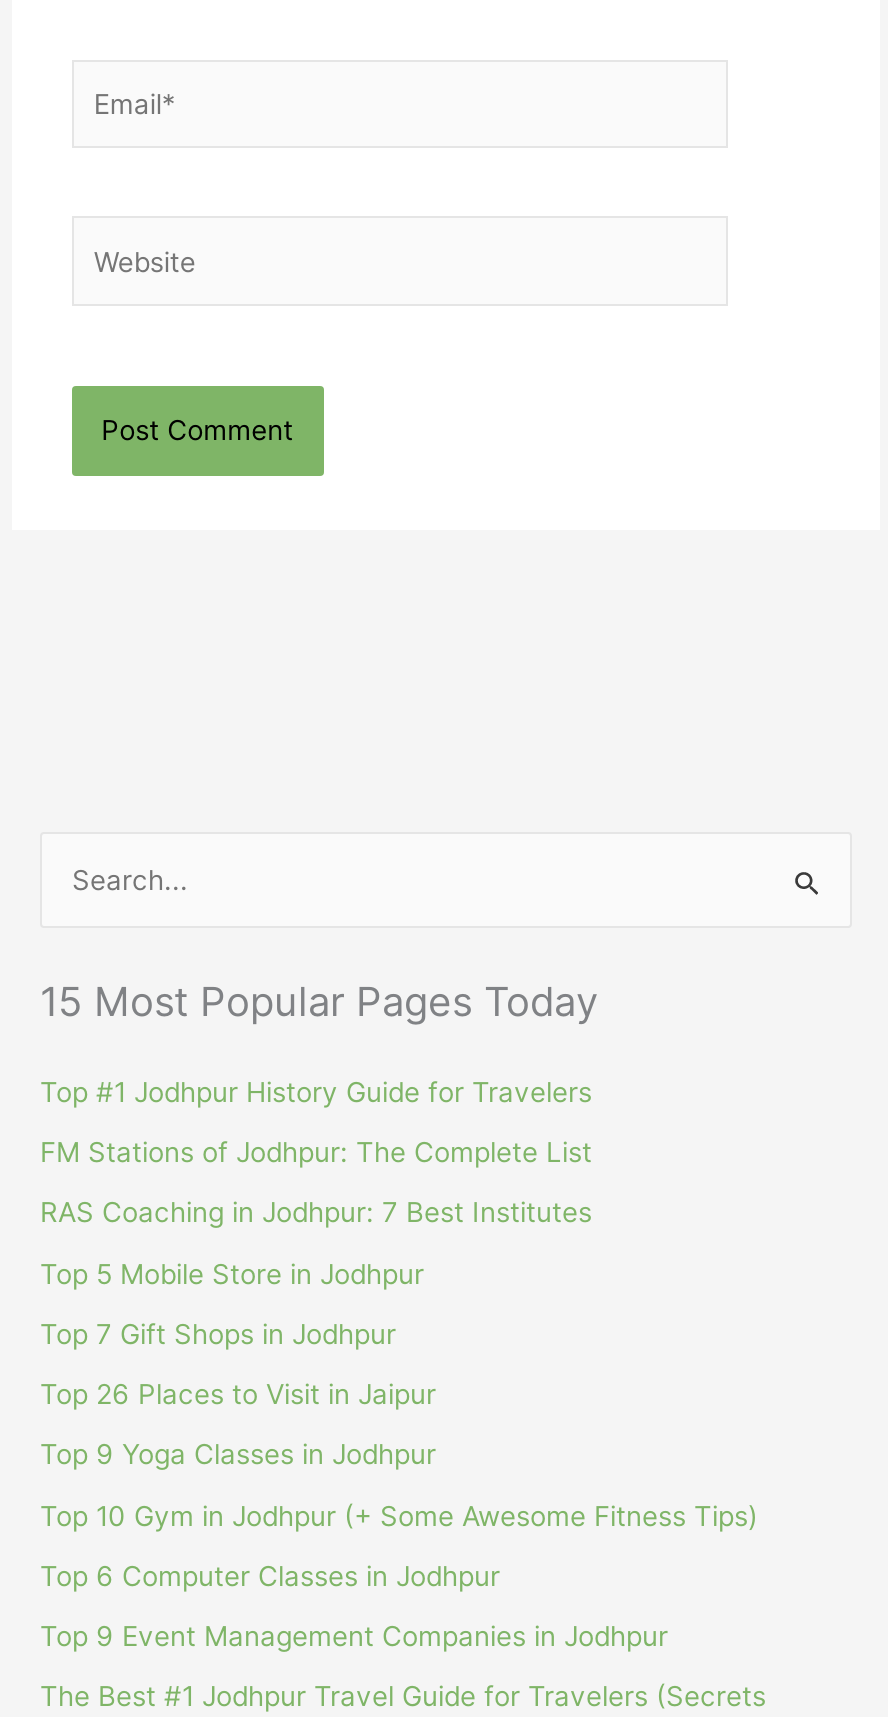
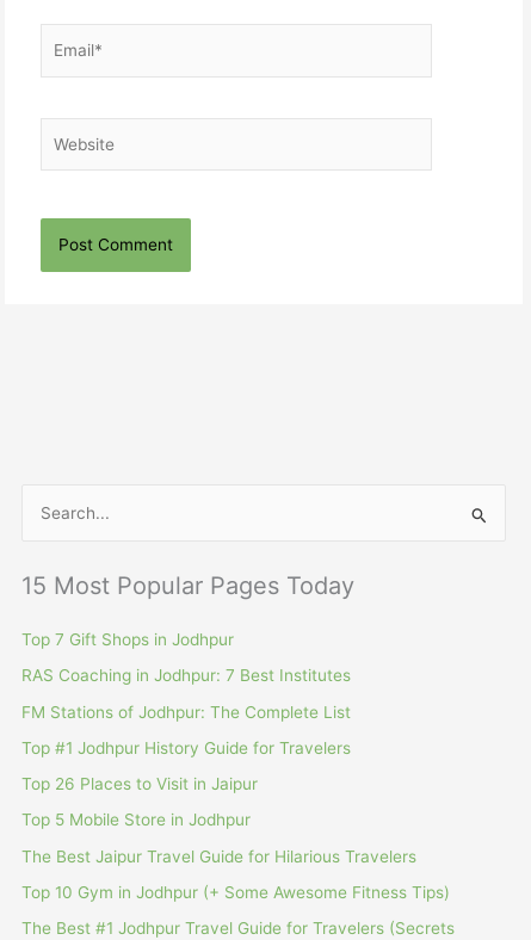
moved [40,1076,592,1229] -> [21,666,351,757]: RAS Coaching in Jodhpur: 7 Best Institutes | FM Stations of Jodhpur: The Complete List | Top #1 Jodhpur History Guide for Travelers
moved [40,1258,424,1290] -> [21,810,251,829]: Top 5 Mobile Store in Jodhpur
moved [40,1318,396,1350] -> [21,630,234,649]: Top 7 Gift Shops in Jodhpur
[40,1439,436,1471] Top 9 Yoga Classes in Jodhpur -> [21,846,416,865] The Best Jaipur Travel Guide for Hilarious Travelers
[40,1560,668,1652] Top 6 Computer Classes in Jodhpur | Top 9 Event Management Companies in Jodhpur -> none

